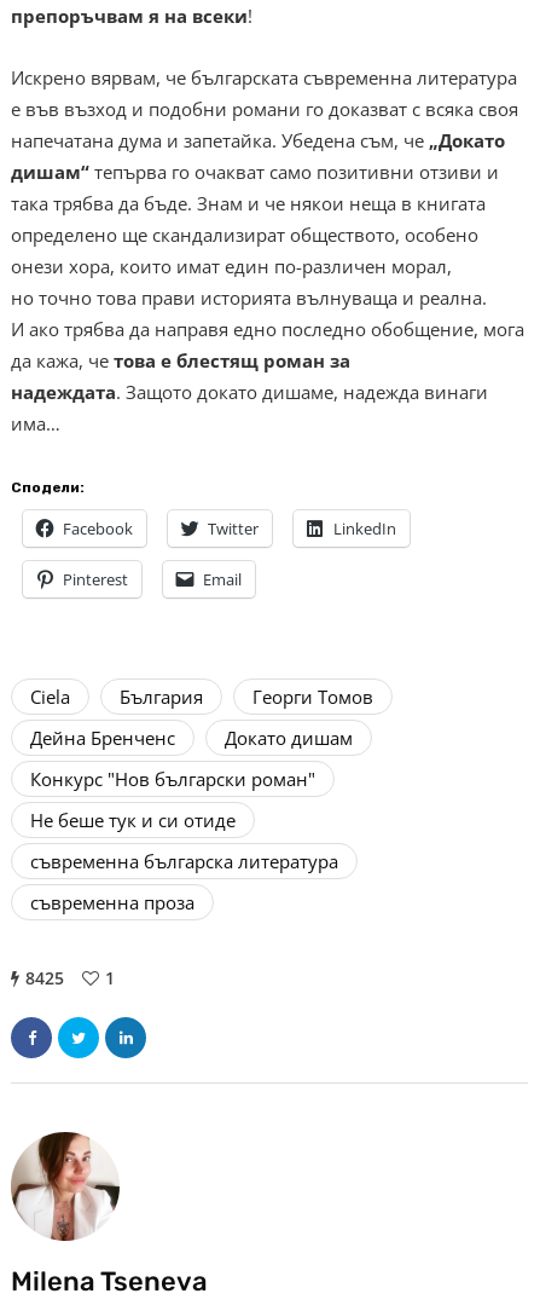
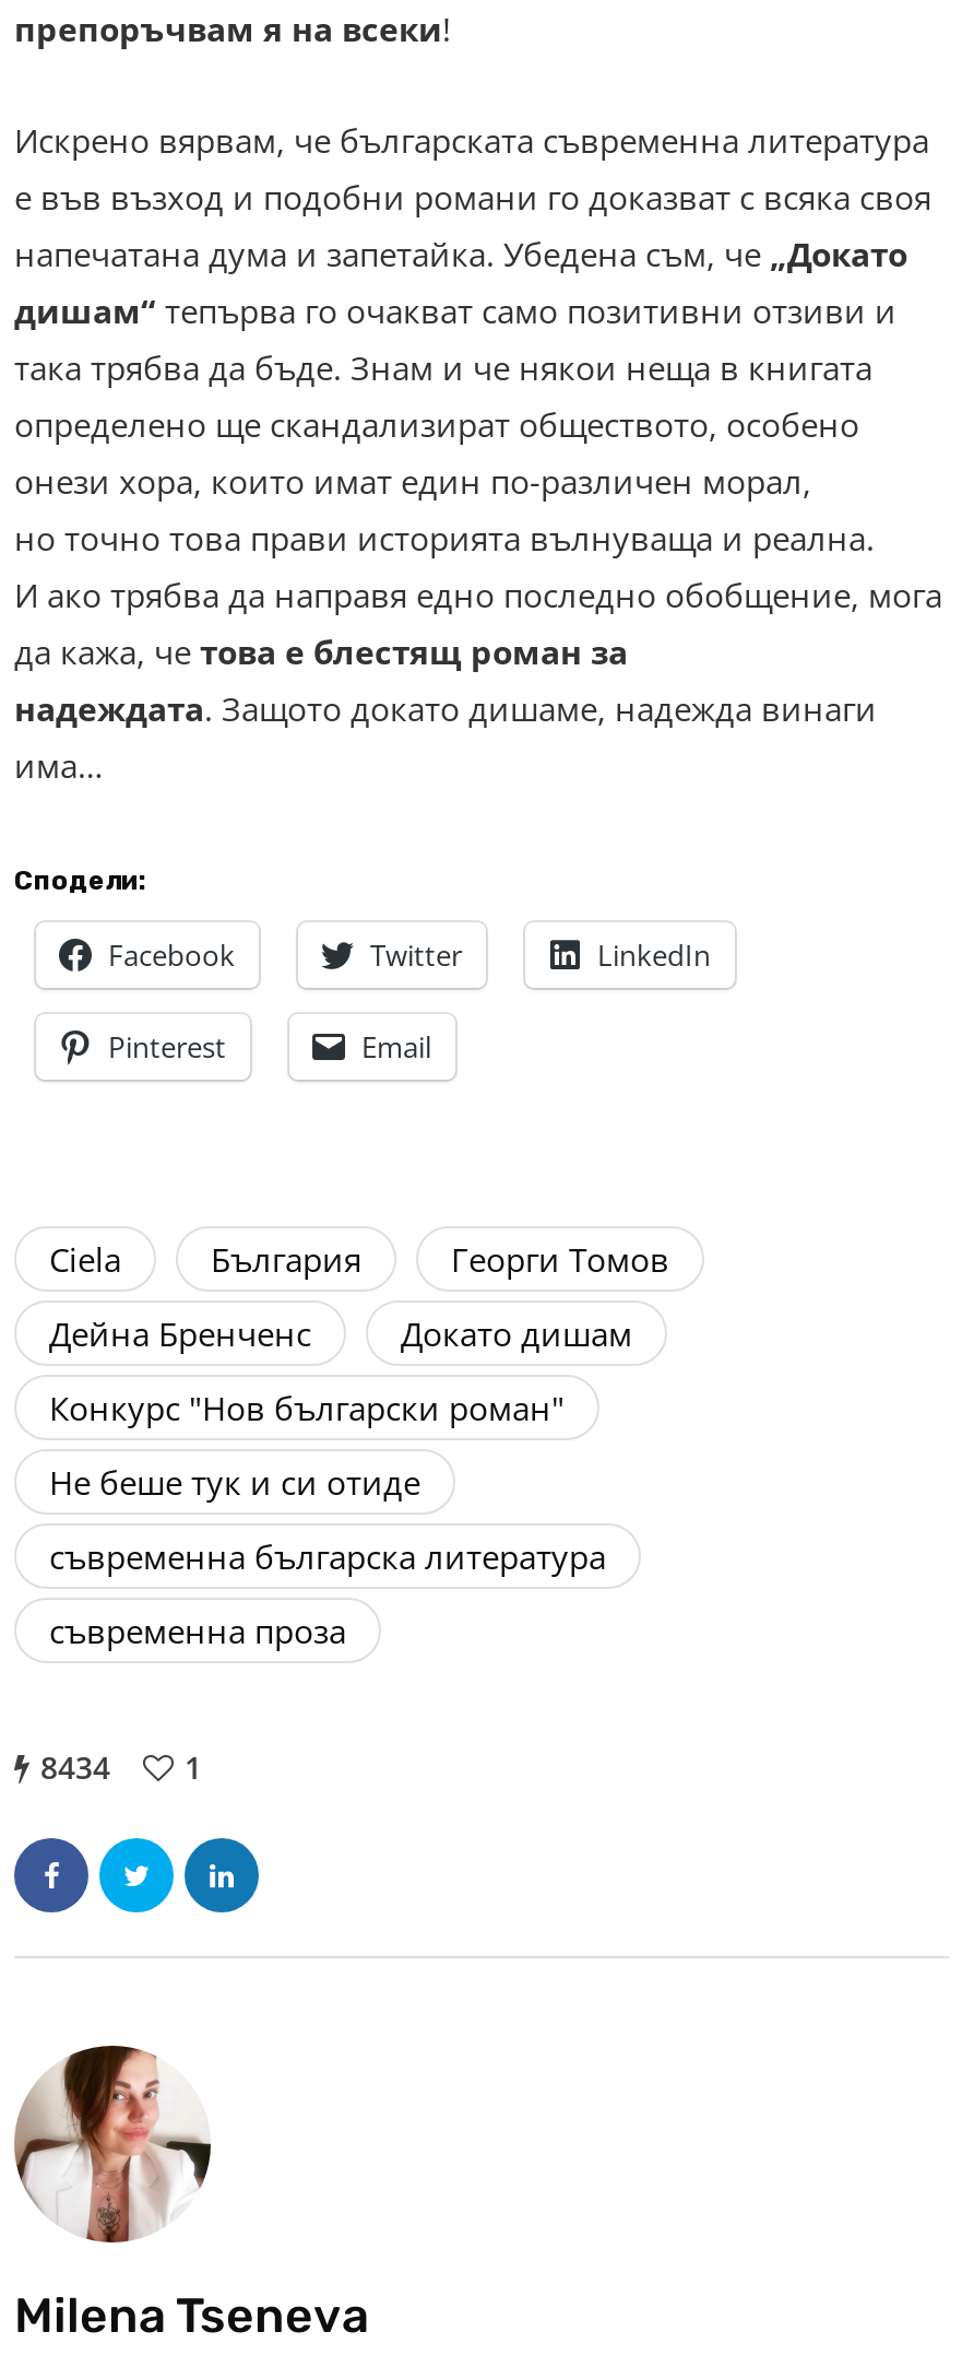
[25,966,115,989] 8425 1 -> [40,1746,202,1788] 8434 1

